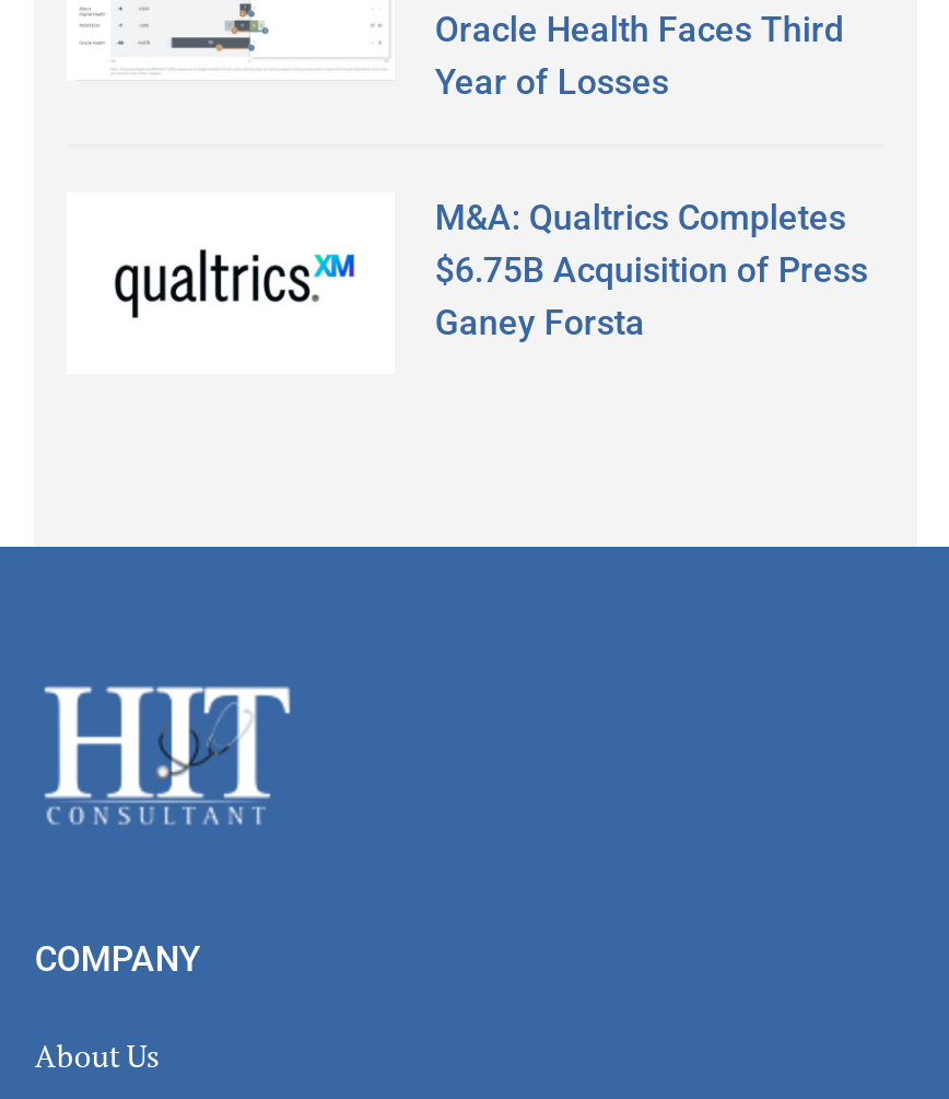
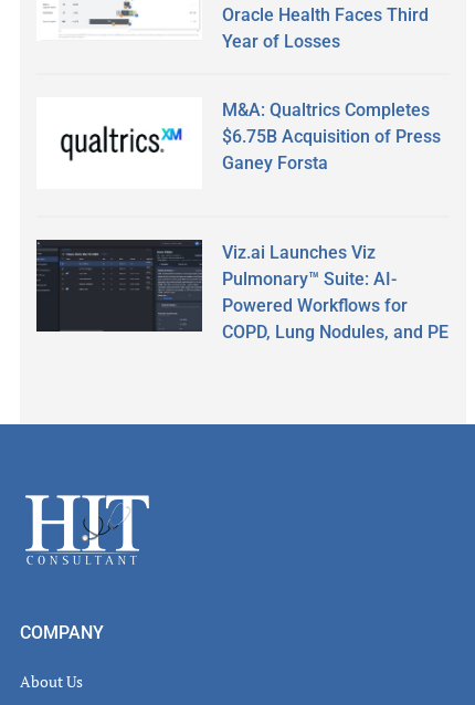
none -> [35,239,449,342] [image] | Viz.ai Launches Viz | Pulmonary™ Suite: AI- | Powered Workflows for | COPD, Lung Nodules, and PE

